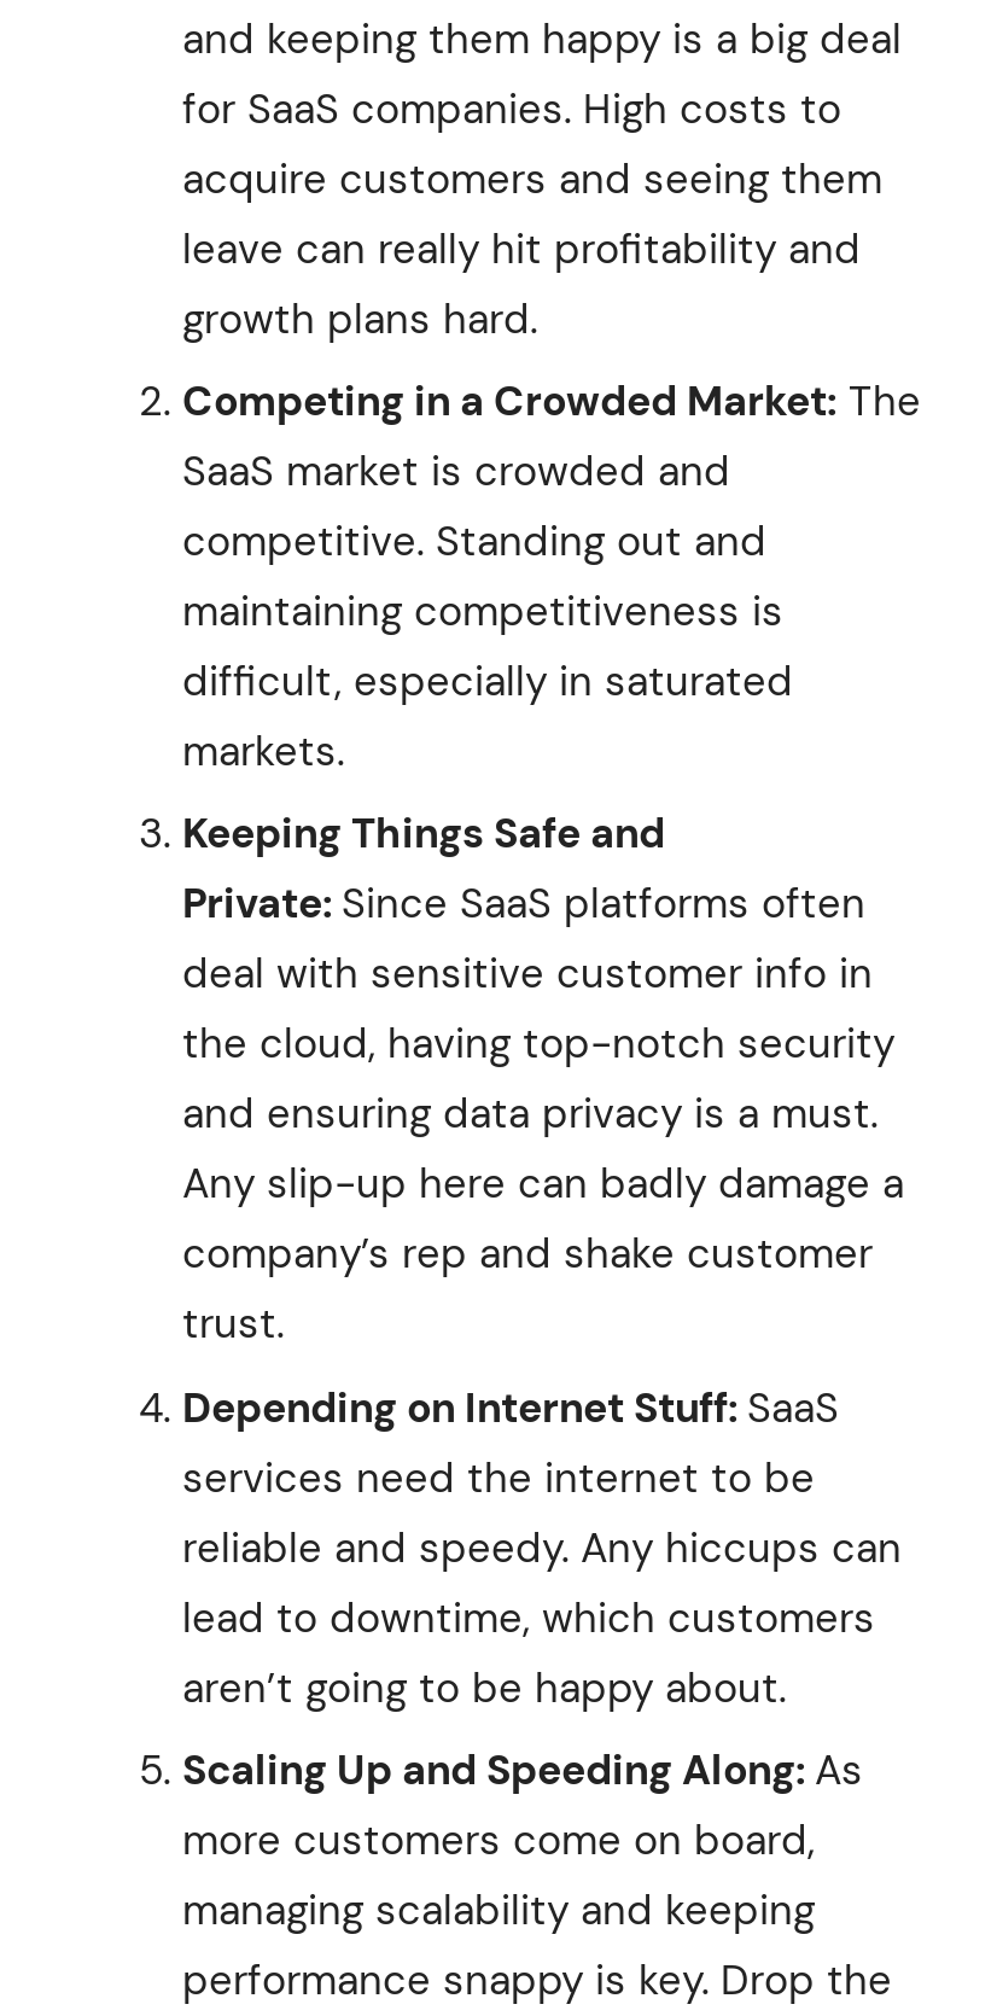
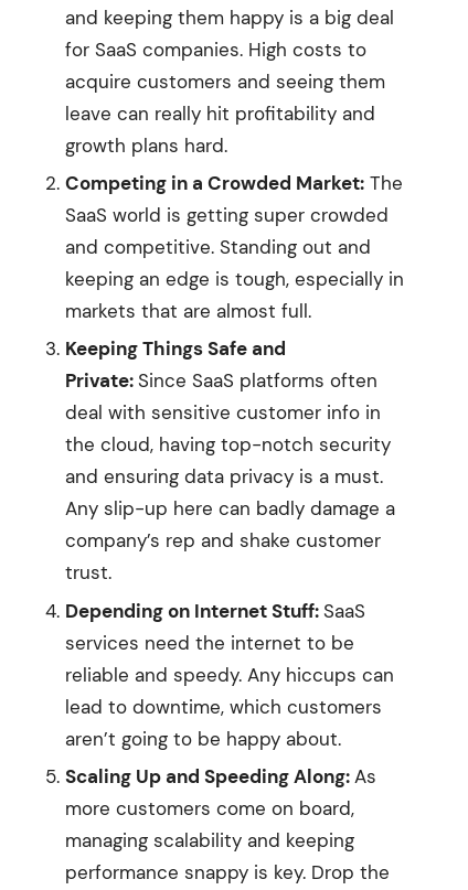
[182,445,793,778] SaaS market is crowded and | competitive. Standing out and | maintaining competitiveness is | difficult, especially in saturated | markets. -> [65,203,404,324] SaaS world is getting super crowded | and competitive. Standing out and | keeping an edge is tough, especially in | markets that are almost full.

